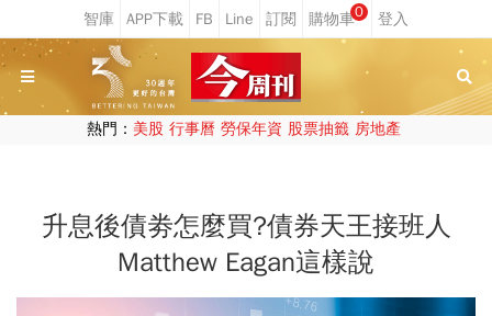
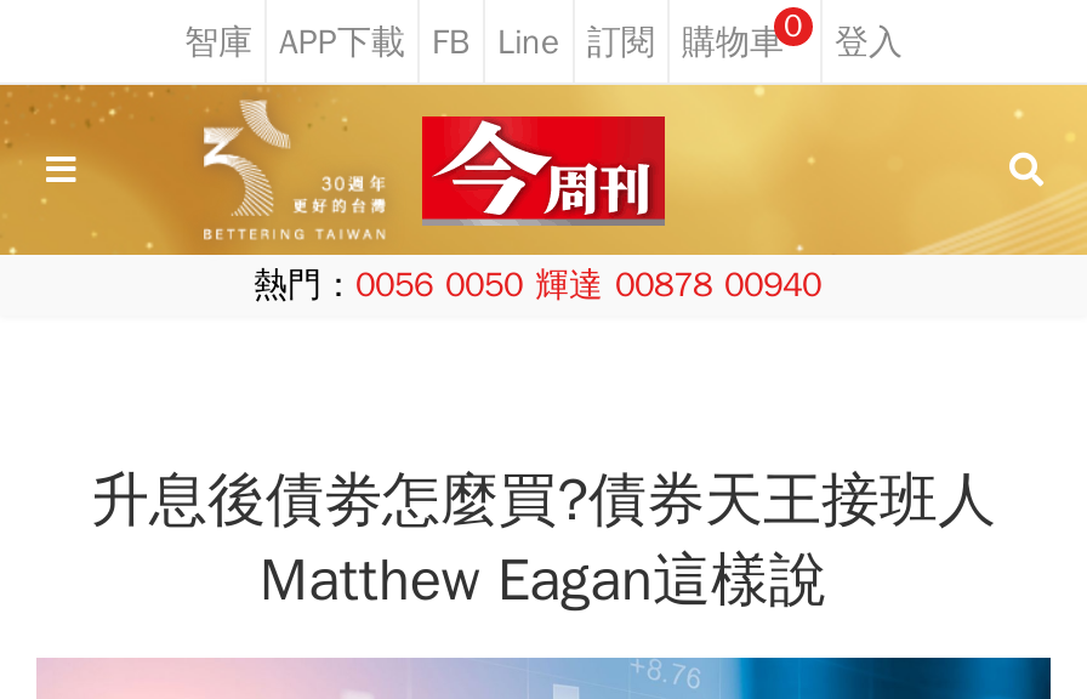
[86,120,400,138] 熱門：美股 行事曆 勞保年資 股票抽籤 房地產 -> [254,265,821,306] 熱門：0056 0050 輝達 00878 00940

